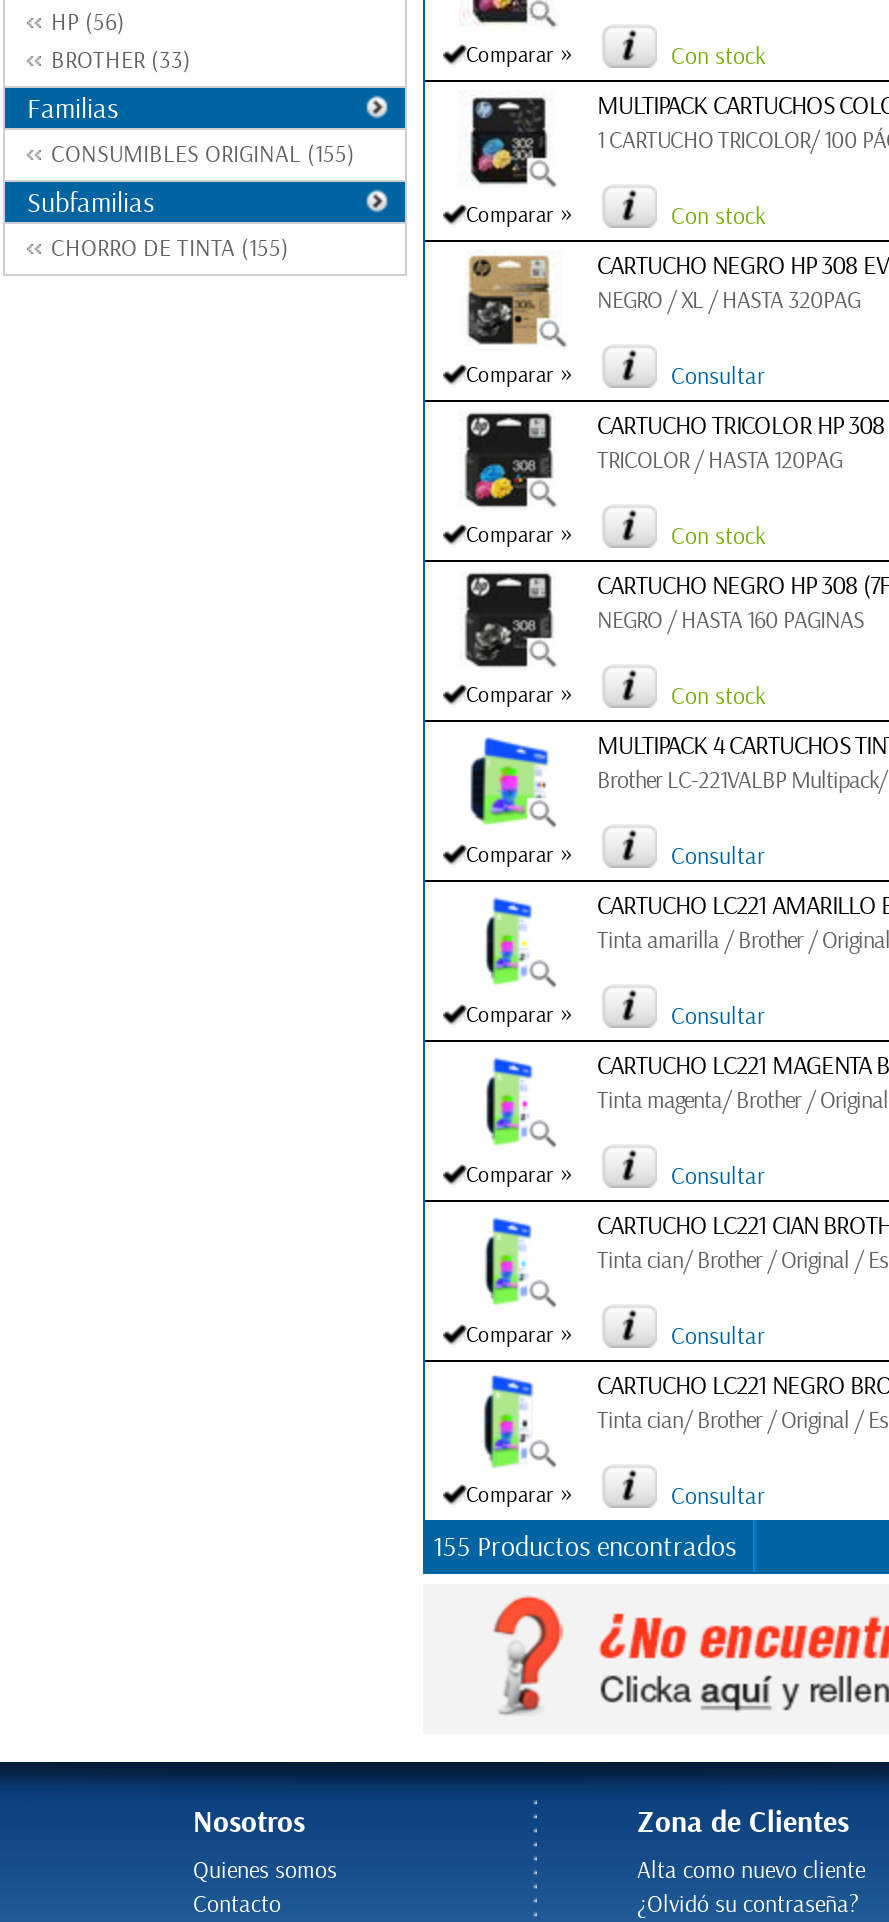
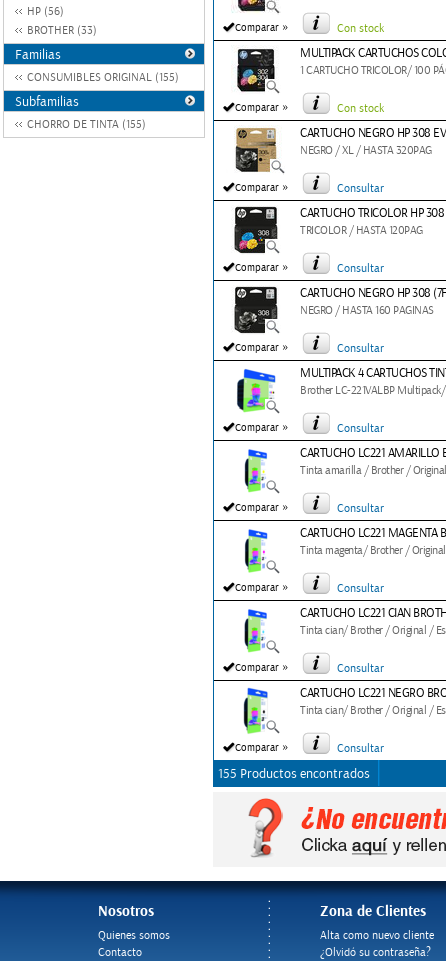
[671,524,765,550] Con stock -> [337,262,384,275] Consultar
[671,684,765,710] Con stock -> [337,342,384,355] Consultar

